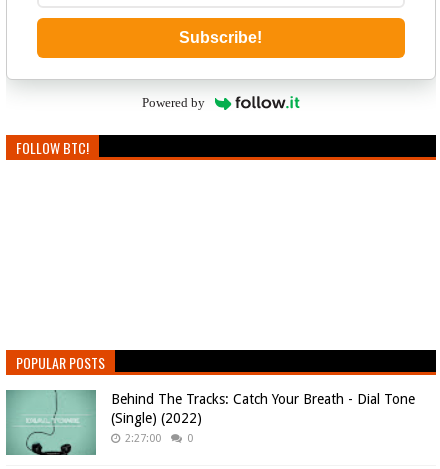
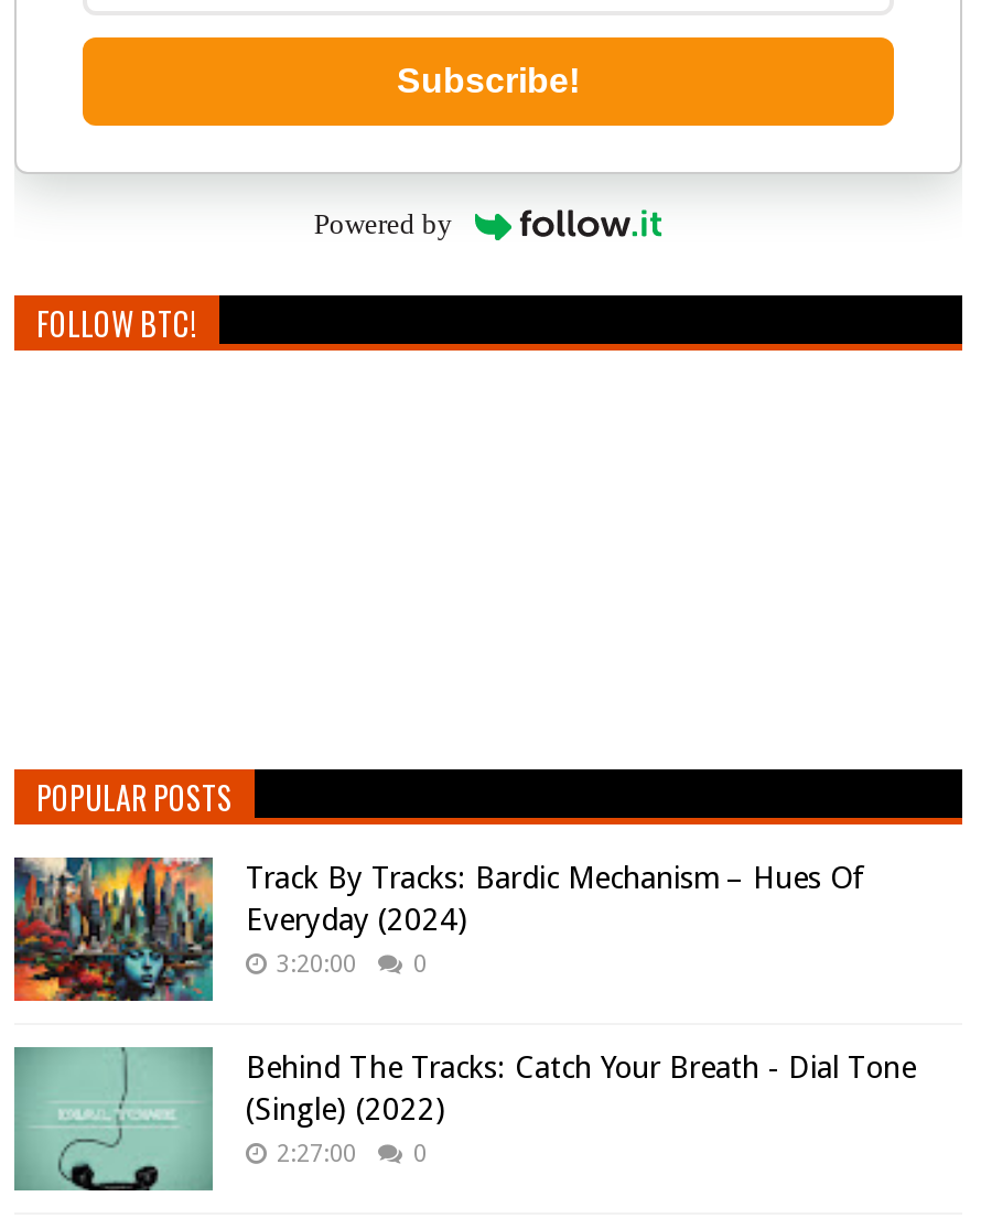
none -> [12,855,863,1003] [image] | Track By Tracks: Bardic Mechanism – Hues Of | Everyday (2024) | 3:20:00 | 0

